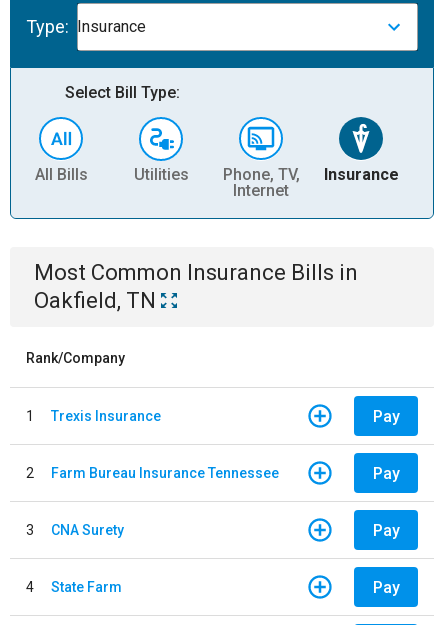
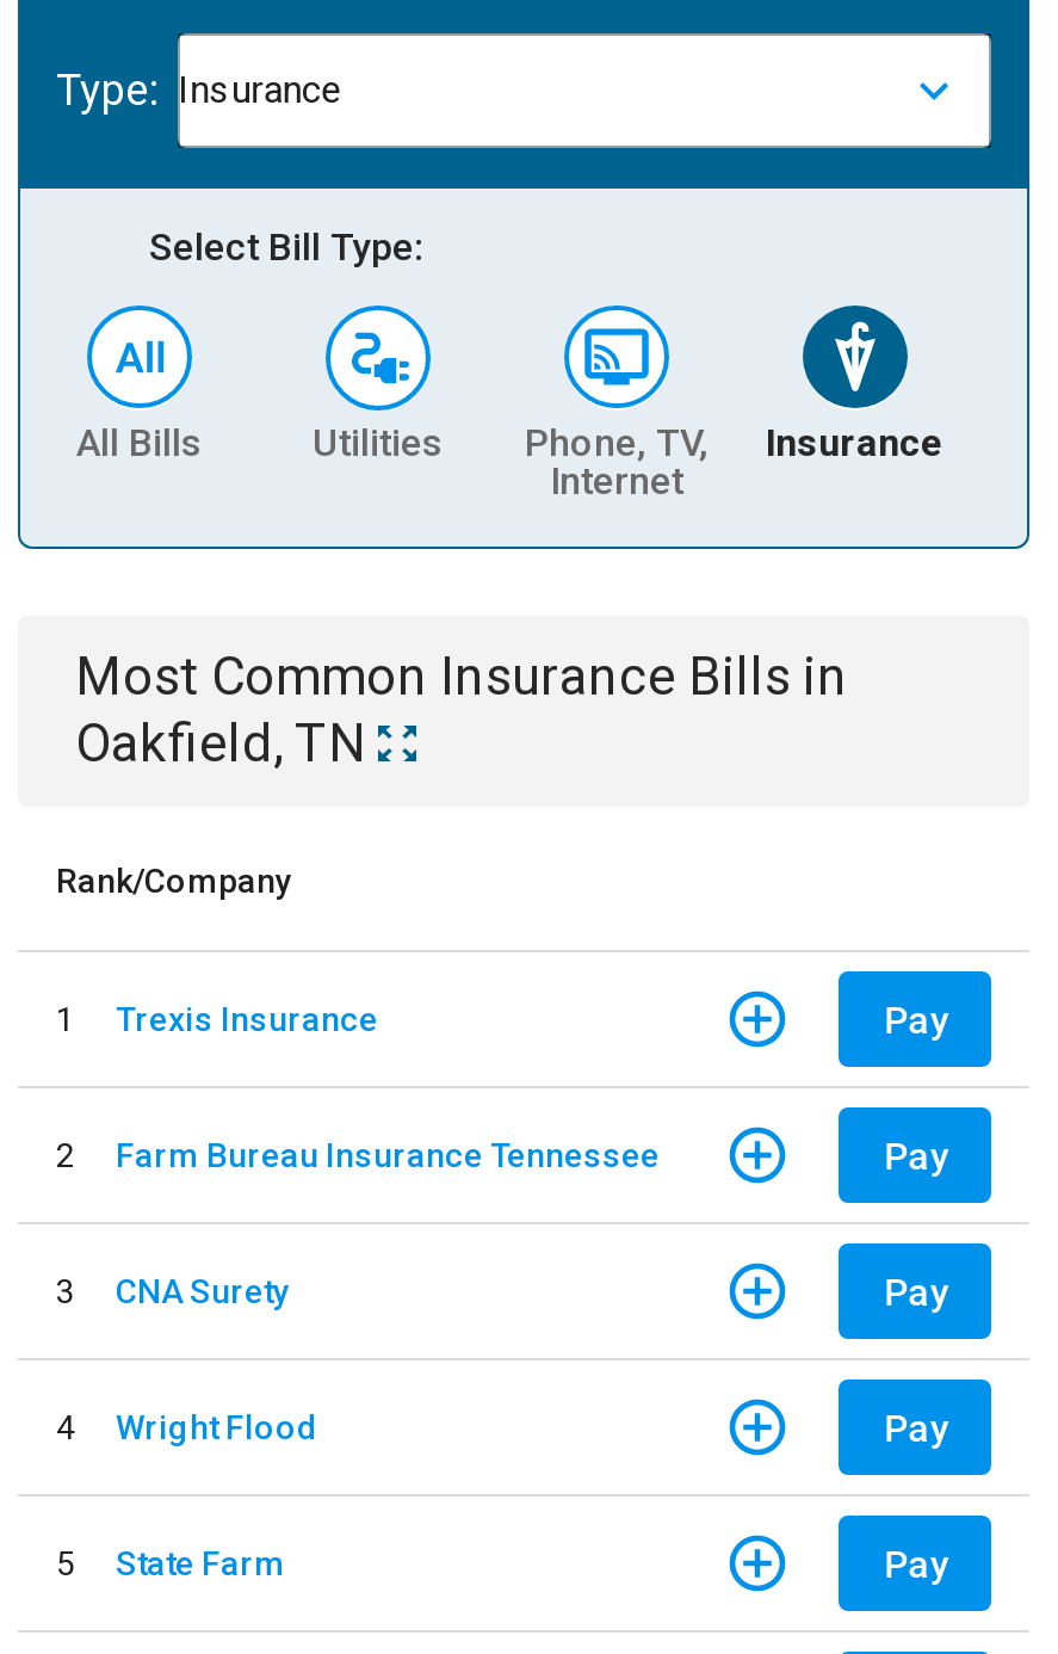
none -> [56,1405,949,1581] Wright Flood | Pay | 5

